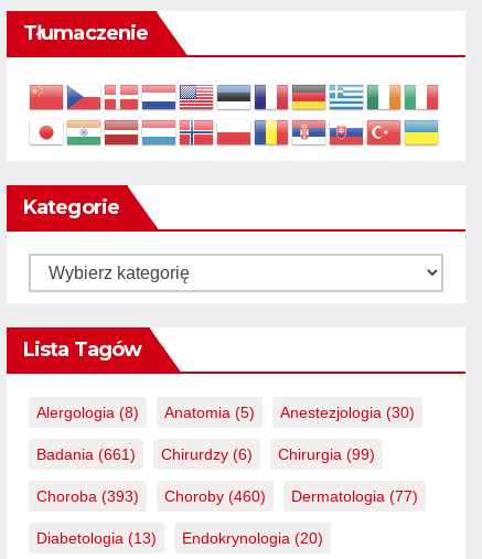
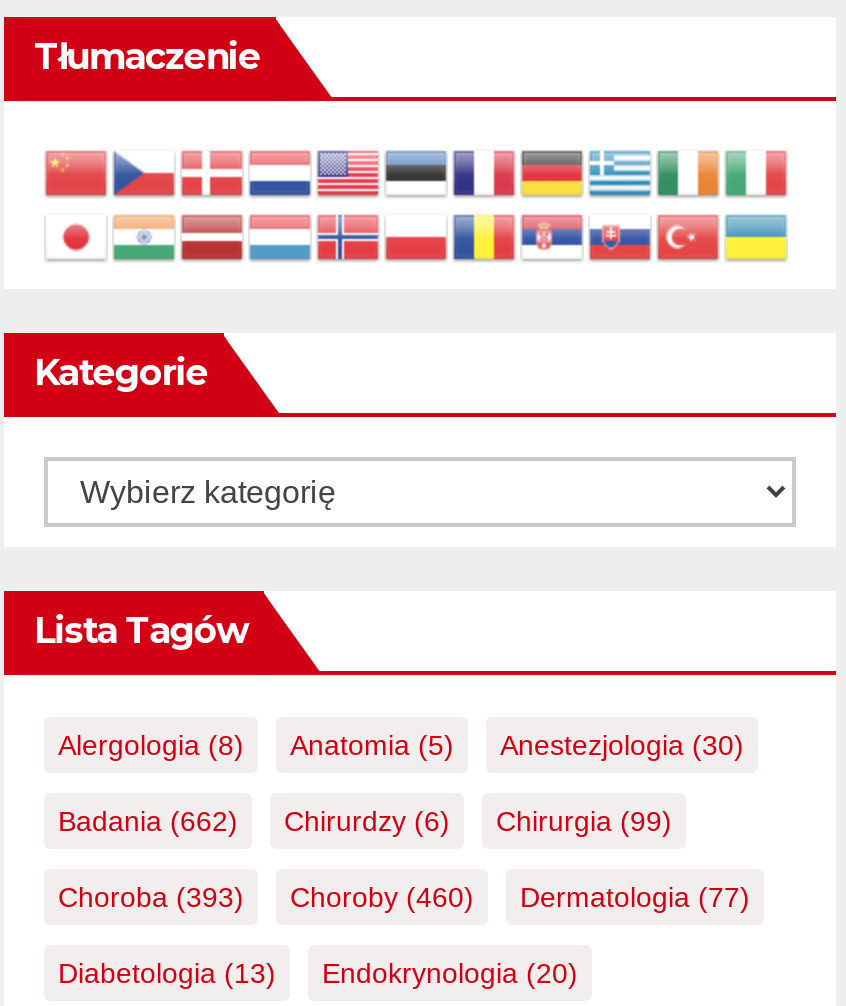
[36,445,375,463] Badania (661) Chirurdzy (6) Chirurgia (99) -> [58,805,672,837] Badania (662) Chirurdzy (6) Chirurgia (99)

